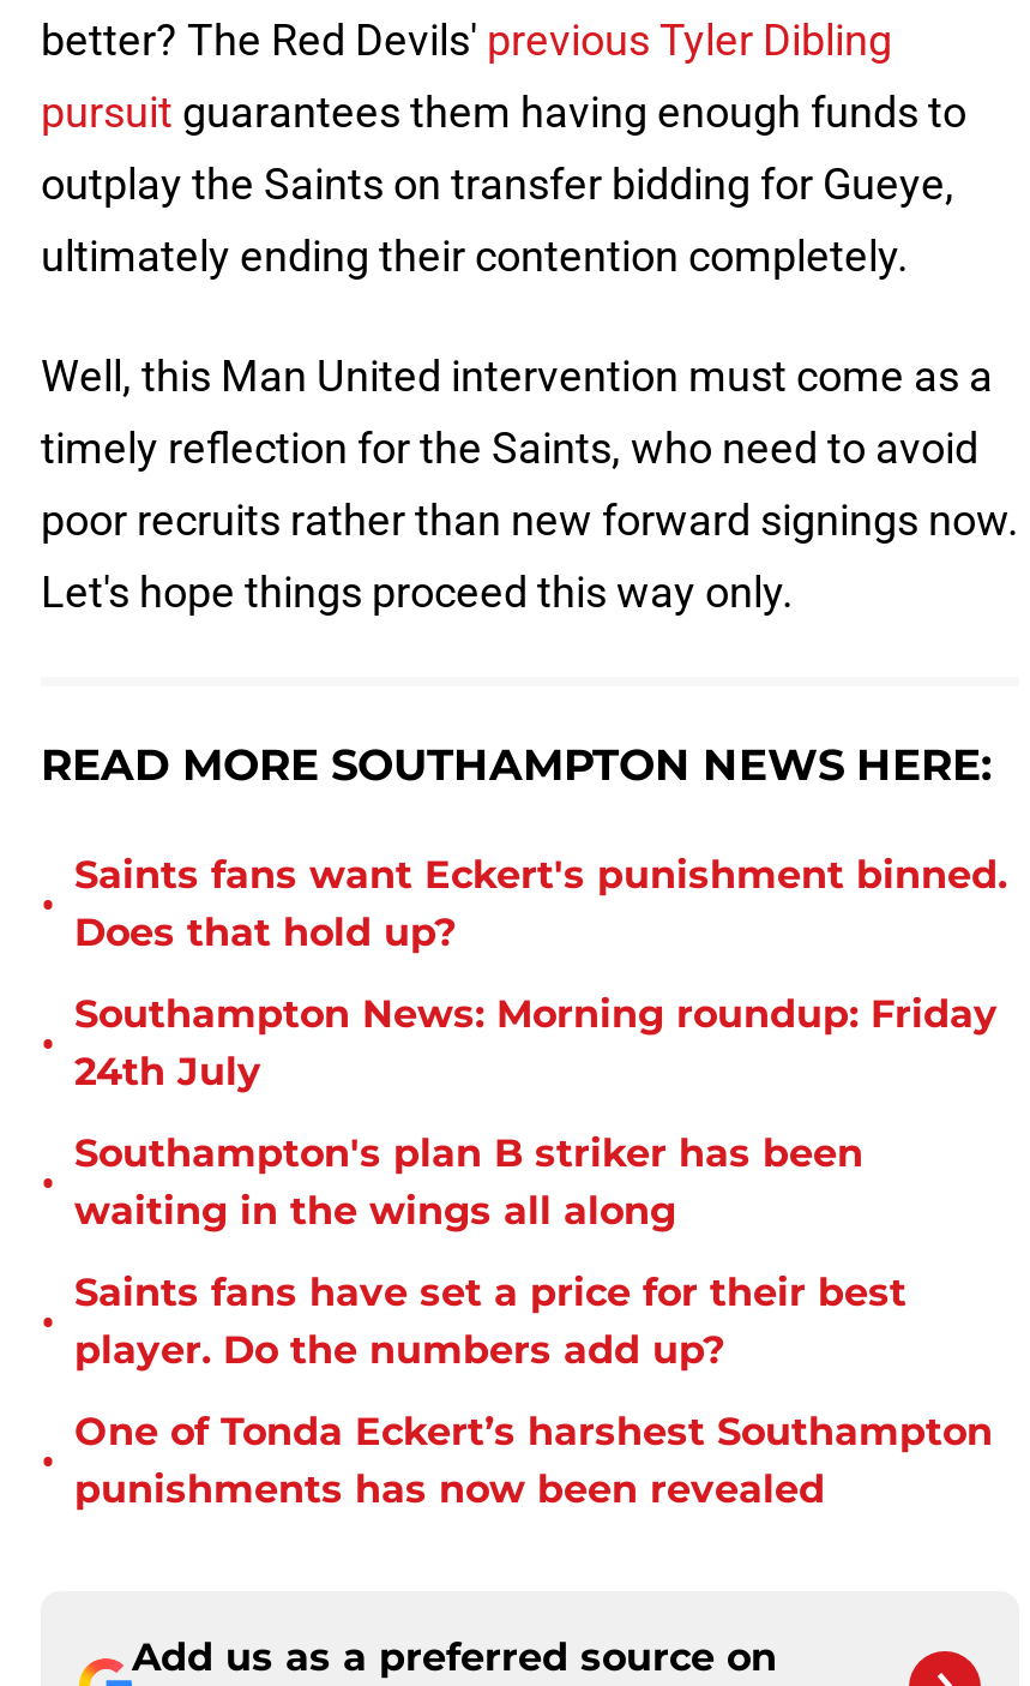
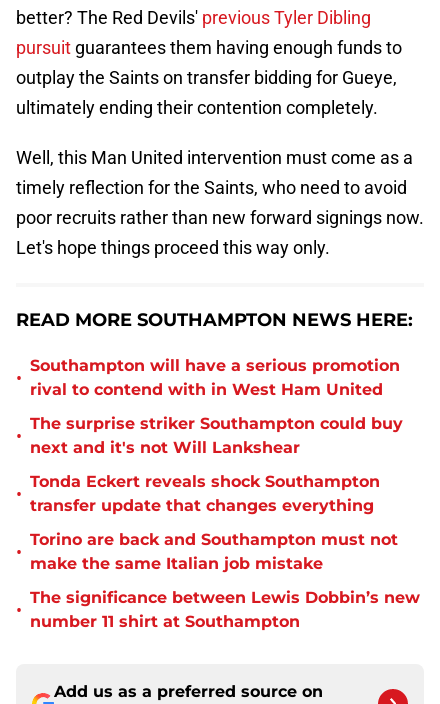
[74,851,1007,954] Saints fans want Eckert's punishment binned. | Does that hold up? -> [30,356,400,399] Southampton will have a serious promotion | rival to contend with in West Ham United
[74,990,998,1093] Southampton News: Morning roundup: Friday | 24th July -> [30,414,403,457] The surprise striker Southampton could buy | next and it's not Will Lankshear
[74,1129,863,1232] Southampton's plan B striker has been | waiting in the wings all along -> [30,472,380,515] Tonda Eckert reveals shock Southampton | transfer update that changes everything
[74,1268,906,1372] Saints fans have set a price for their best | player. Do the numbers add up? -> [30,530,398,573] Torino are back and Southampton must not | make the same Italian job mistake
[74,1408,993,1511] One of Tonda Eckert’s harshest Southampton | punishments has now been revealed -> [30,588,420,631] The significance between Lewis Dobbin’s new | number 11 shirt at Southampton

